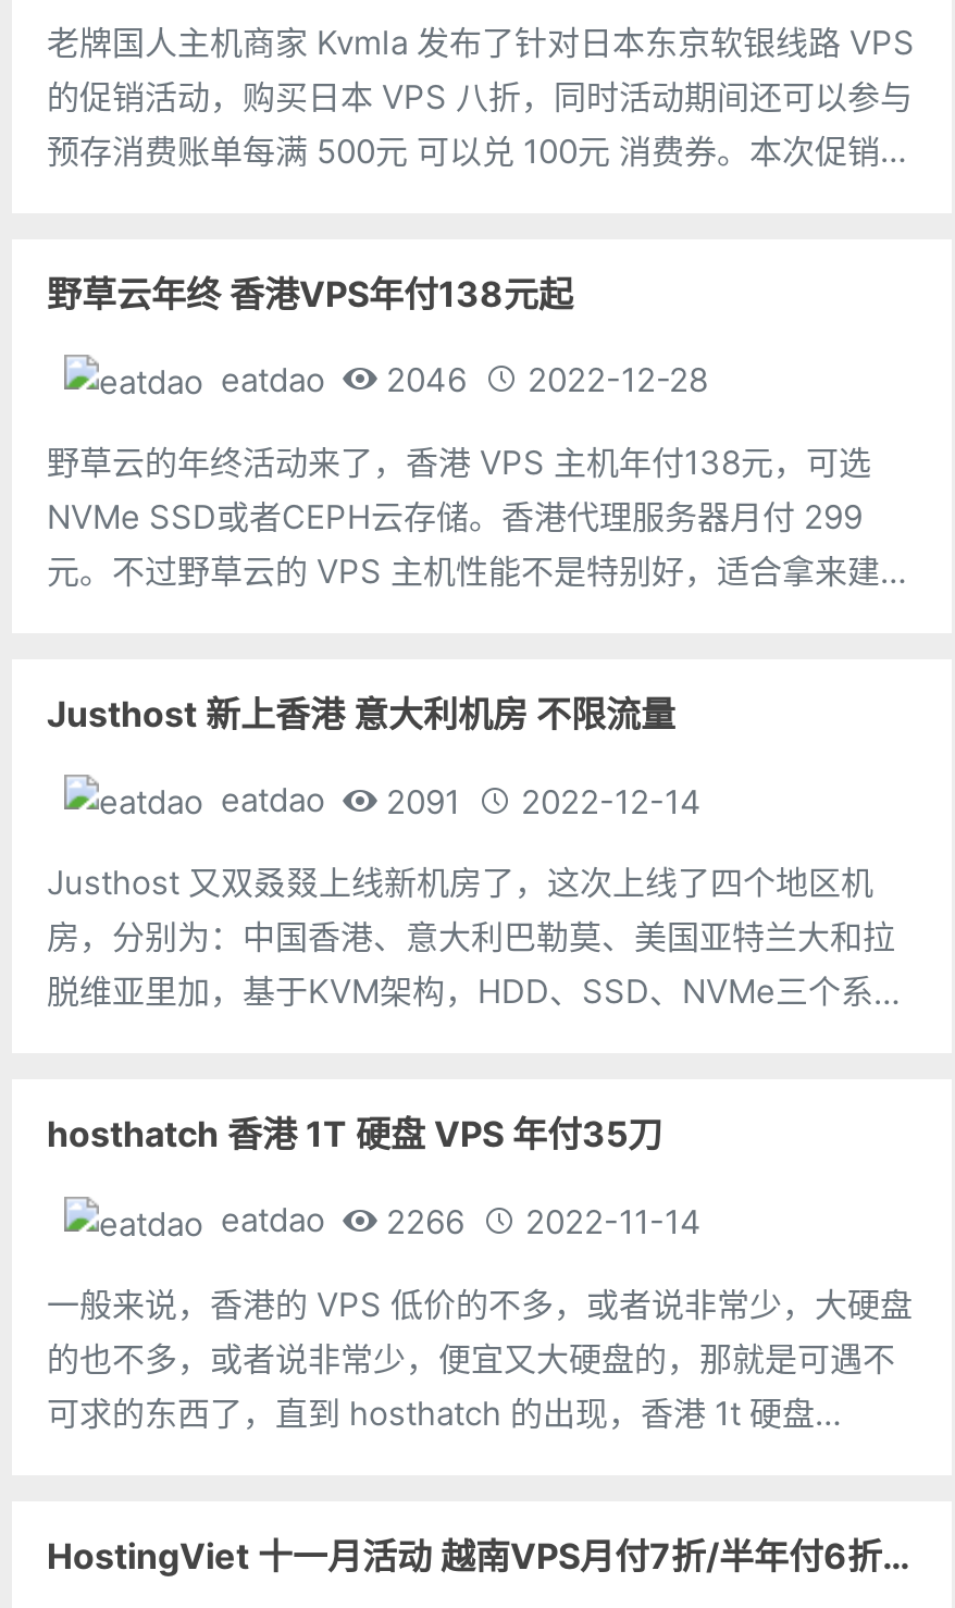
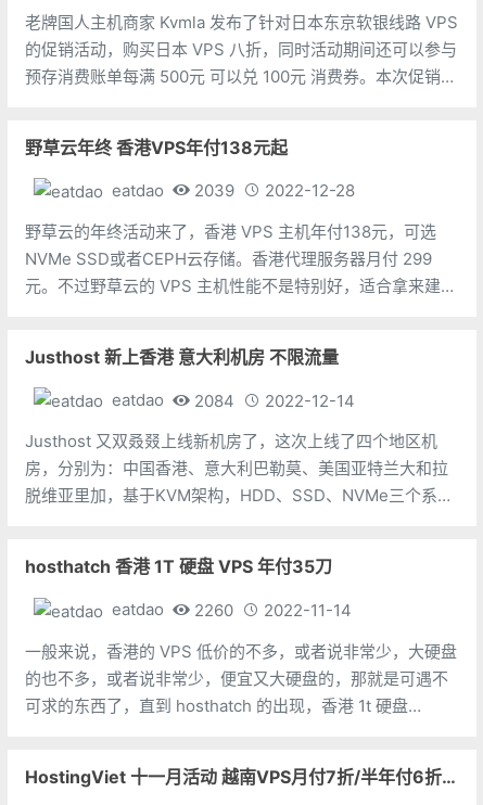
[221,358,708,401] eatdao 2046 2022-12-28 -> [112,180,355,201] eatdao 2039 2022-12-28
[221,779,702,822] eatdao 2091 2022-12-14 -> [112,389,355,411] eatdao 2084 2022-12-14
[221,1200,702,1243] eatdao 2266 2022-11-14 -> [112,599,352,621] eatdao 2260 2022-11-14

